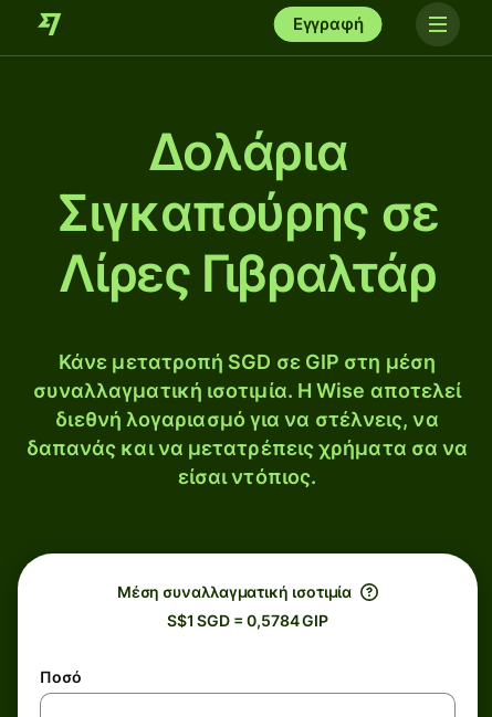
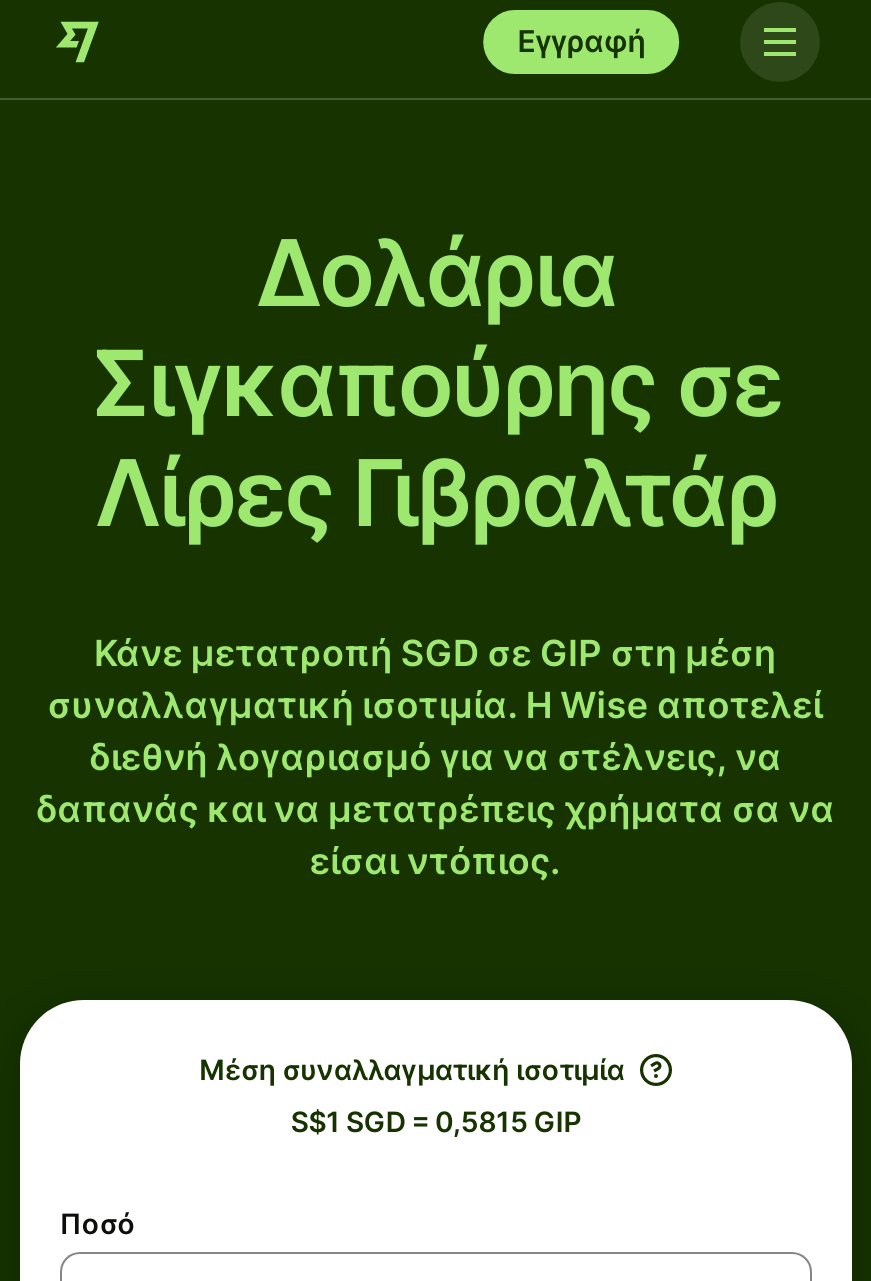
[167,611,329,630] S$1 SGD = 0,5784 GIP -> [291,1104,581,1138] S$1 SGD = 0,5815 GIP

